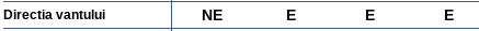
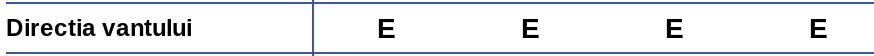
[201,6,222,24] NE -> [377,12,395,44] E

